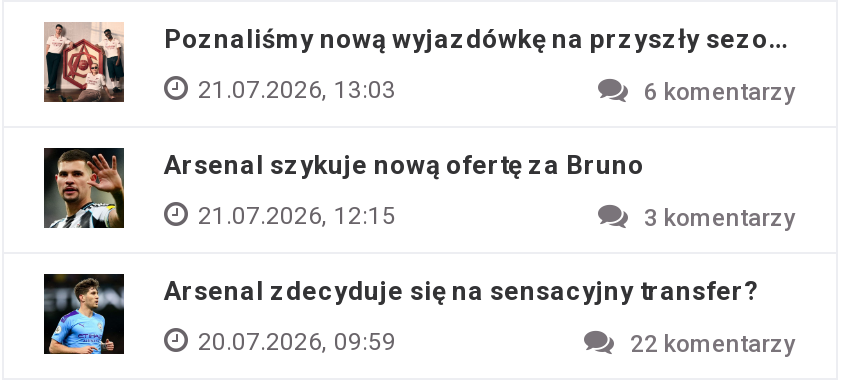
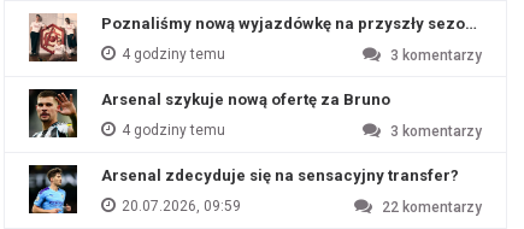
[192,76,796,106] 21.07.2026, 13:03 | 6 komentarzy -> [118,46,482,64] 4 godziny temu | 3 komentarzy
[192,202,396,230] 21.07.2026, 12:15 -> [118,122,225,139] 4 godziny temu

